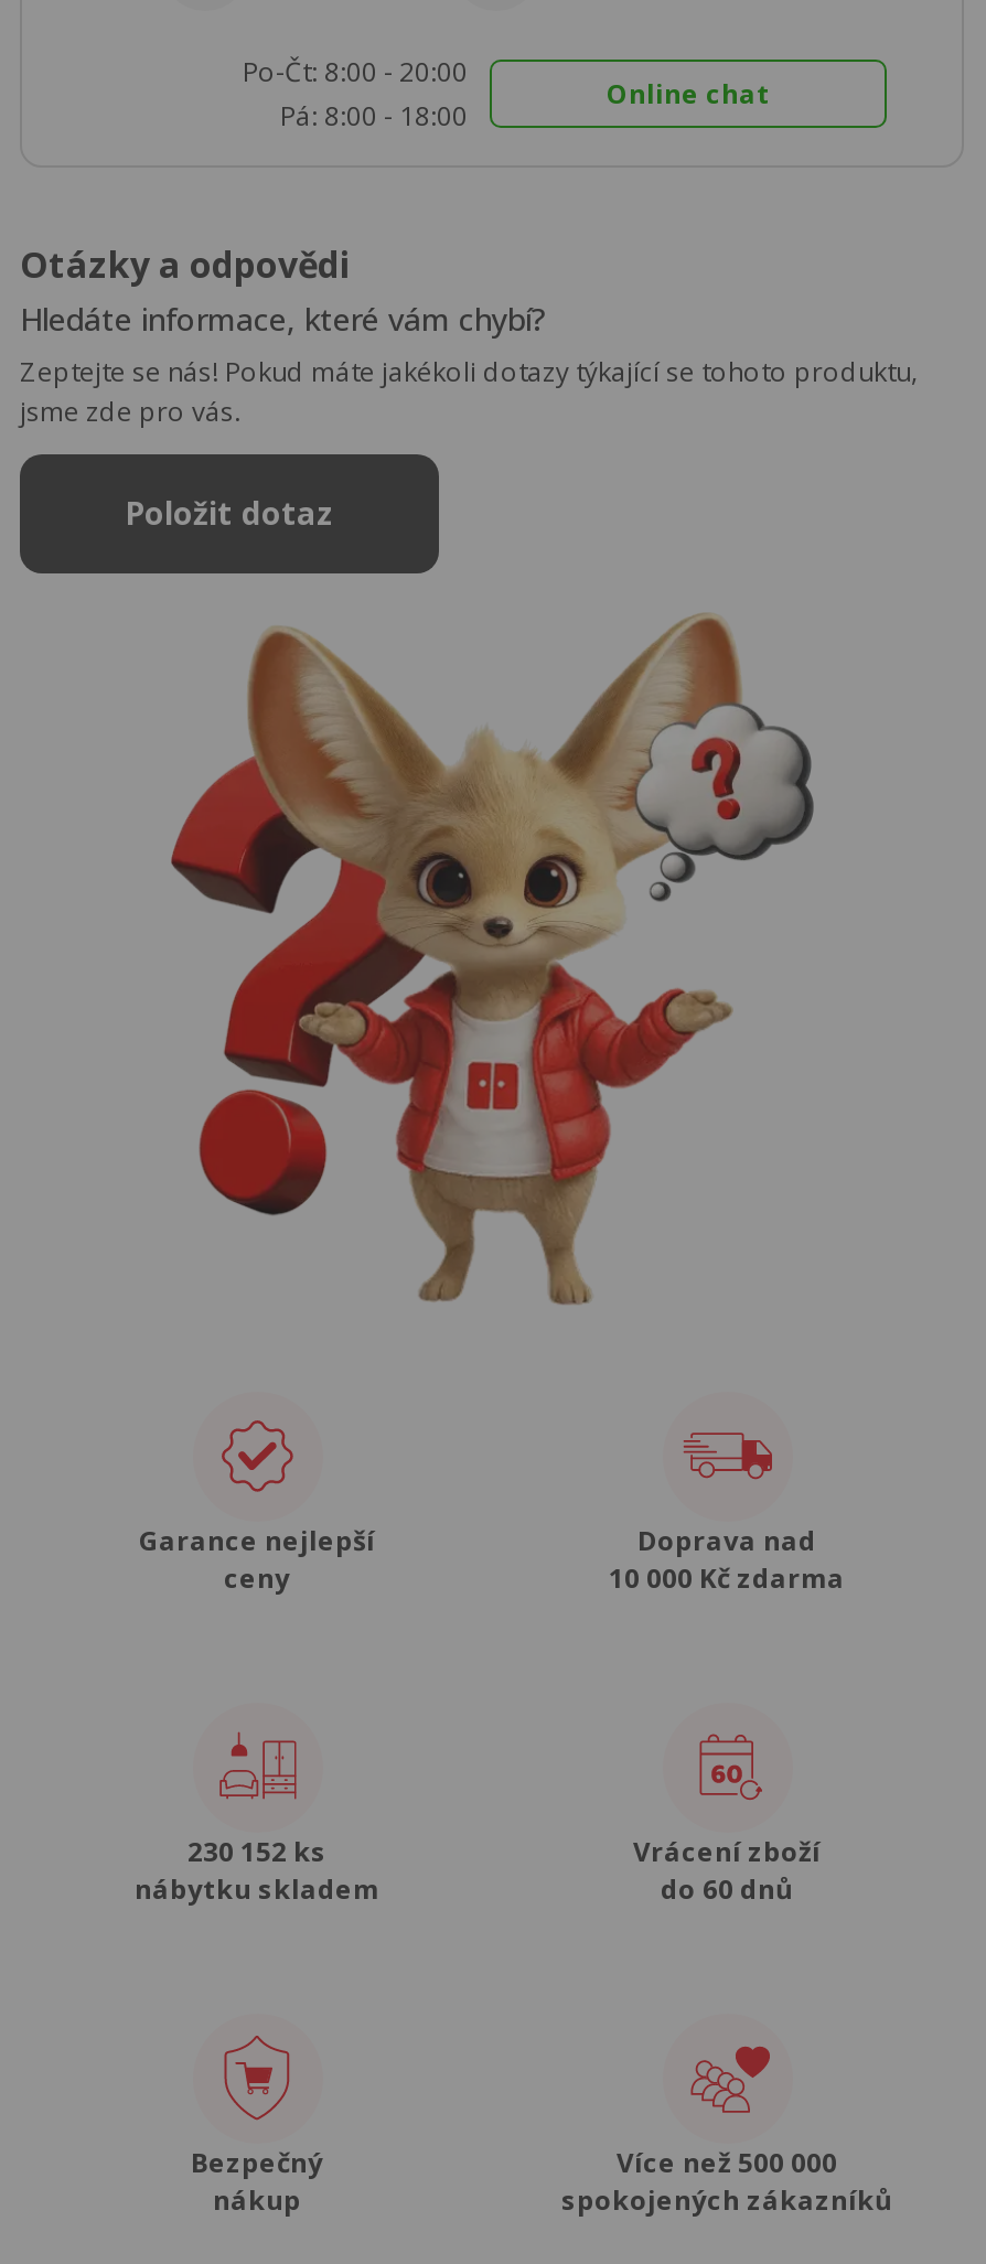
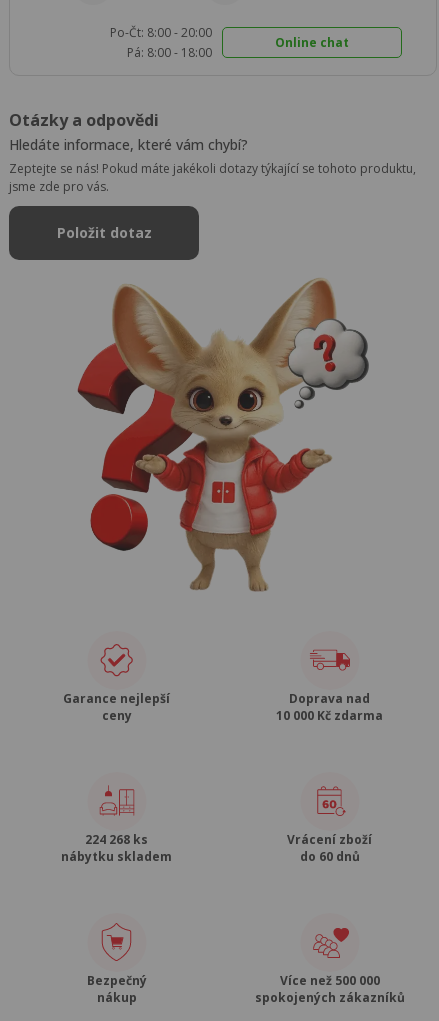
[187,1832,326,1869] 230 152 ks -> [85,830,148,847] 224 268 ks

